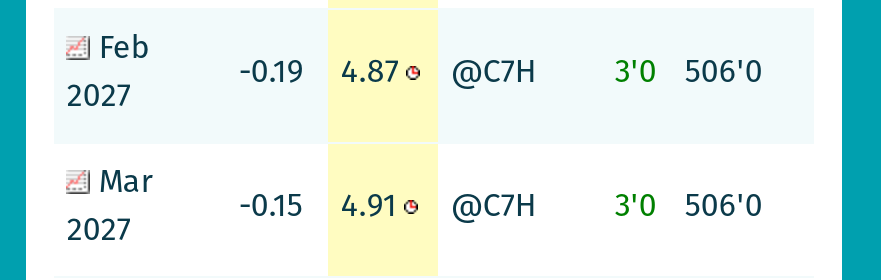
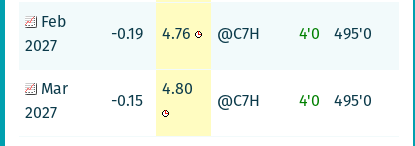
[239,57,537,89] -0.19 4.87 @C7H -> [111,26,260,42] -0.19 4.76 @C7H
[607,57,657,89] 3'0 -> [295,26,320,42] 4'0
[685,57,763,89] 506'0 -> [334,26,372,42] 495'0
[341,191,405,223] 4.91 -> [162,81,197,97] 4.80
[607,191,657,223] 3'0 -> [295,93,320,109] 4'0
[685,191,763,223] 506'0 -> [334,93,372,109] 495'0

